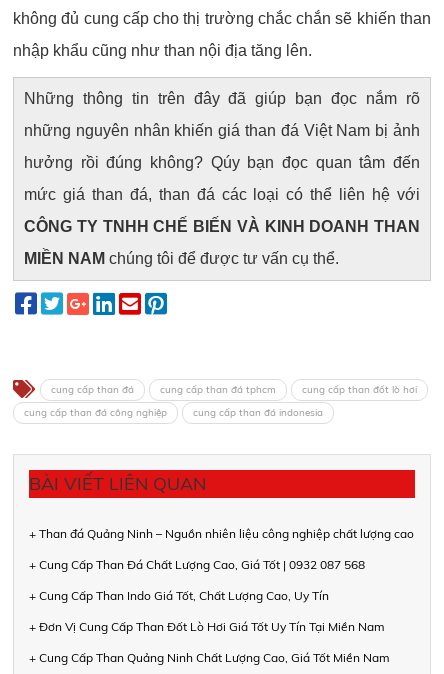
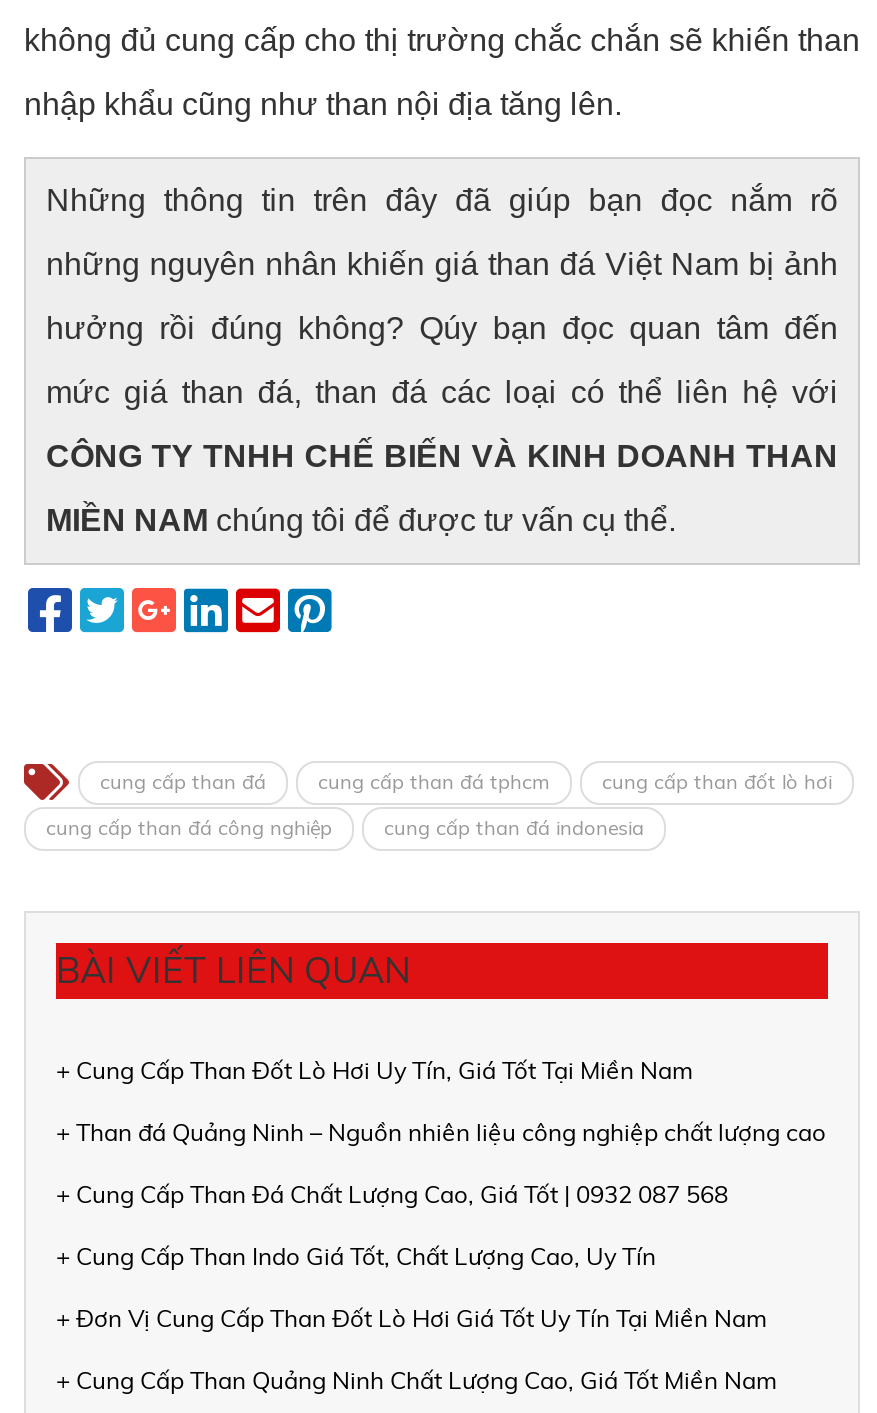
none -> [56,1055,694,1085] + Cung Cấp Than Đốt Lò Hơi Uy Tín, Giá Tốt Tại Miền Nam

